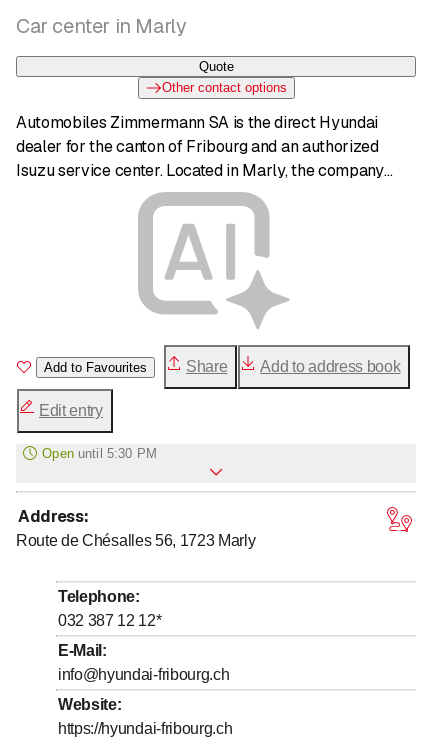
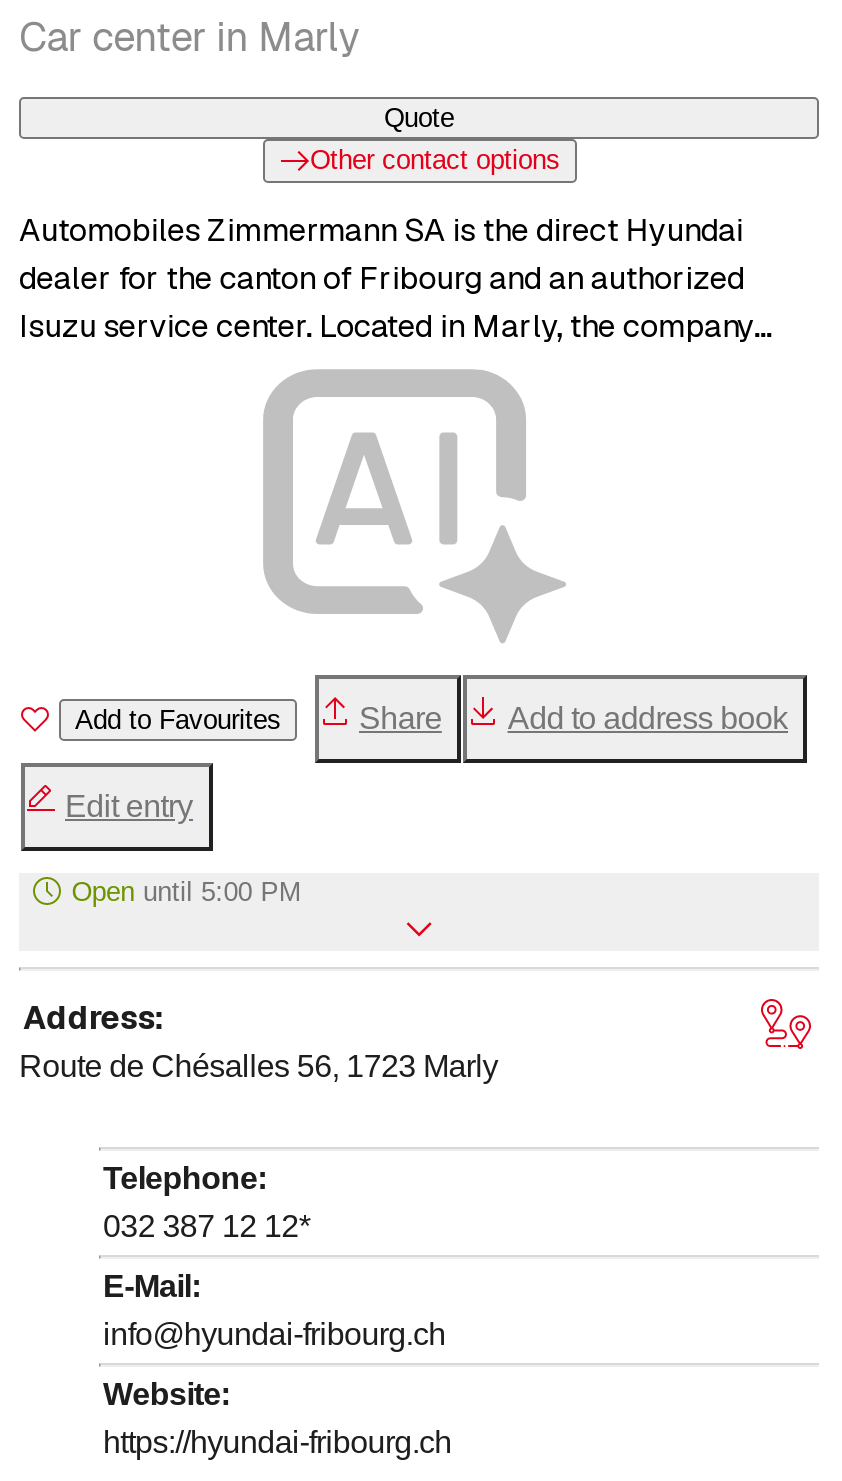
[42,446,157,461] Open until 5:30 PM -> [71,877,301,907] Open until 5:00 PM

